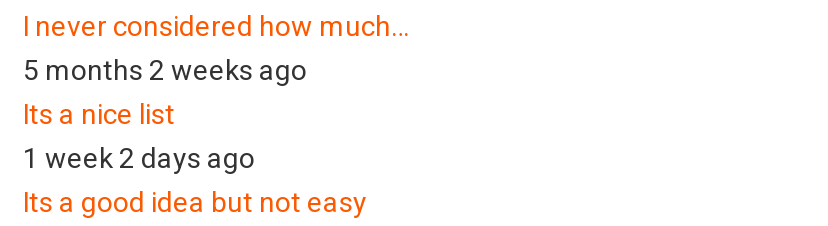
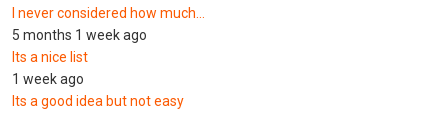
[23,54,307,86] 5 months 2 weeks ago -> [12,27,147,43] 5 months 1 week ago
[23,142,255,174] 1 week 2 days ago -> [12,71,84,87] 1 week ago

